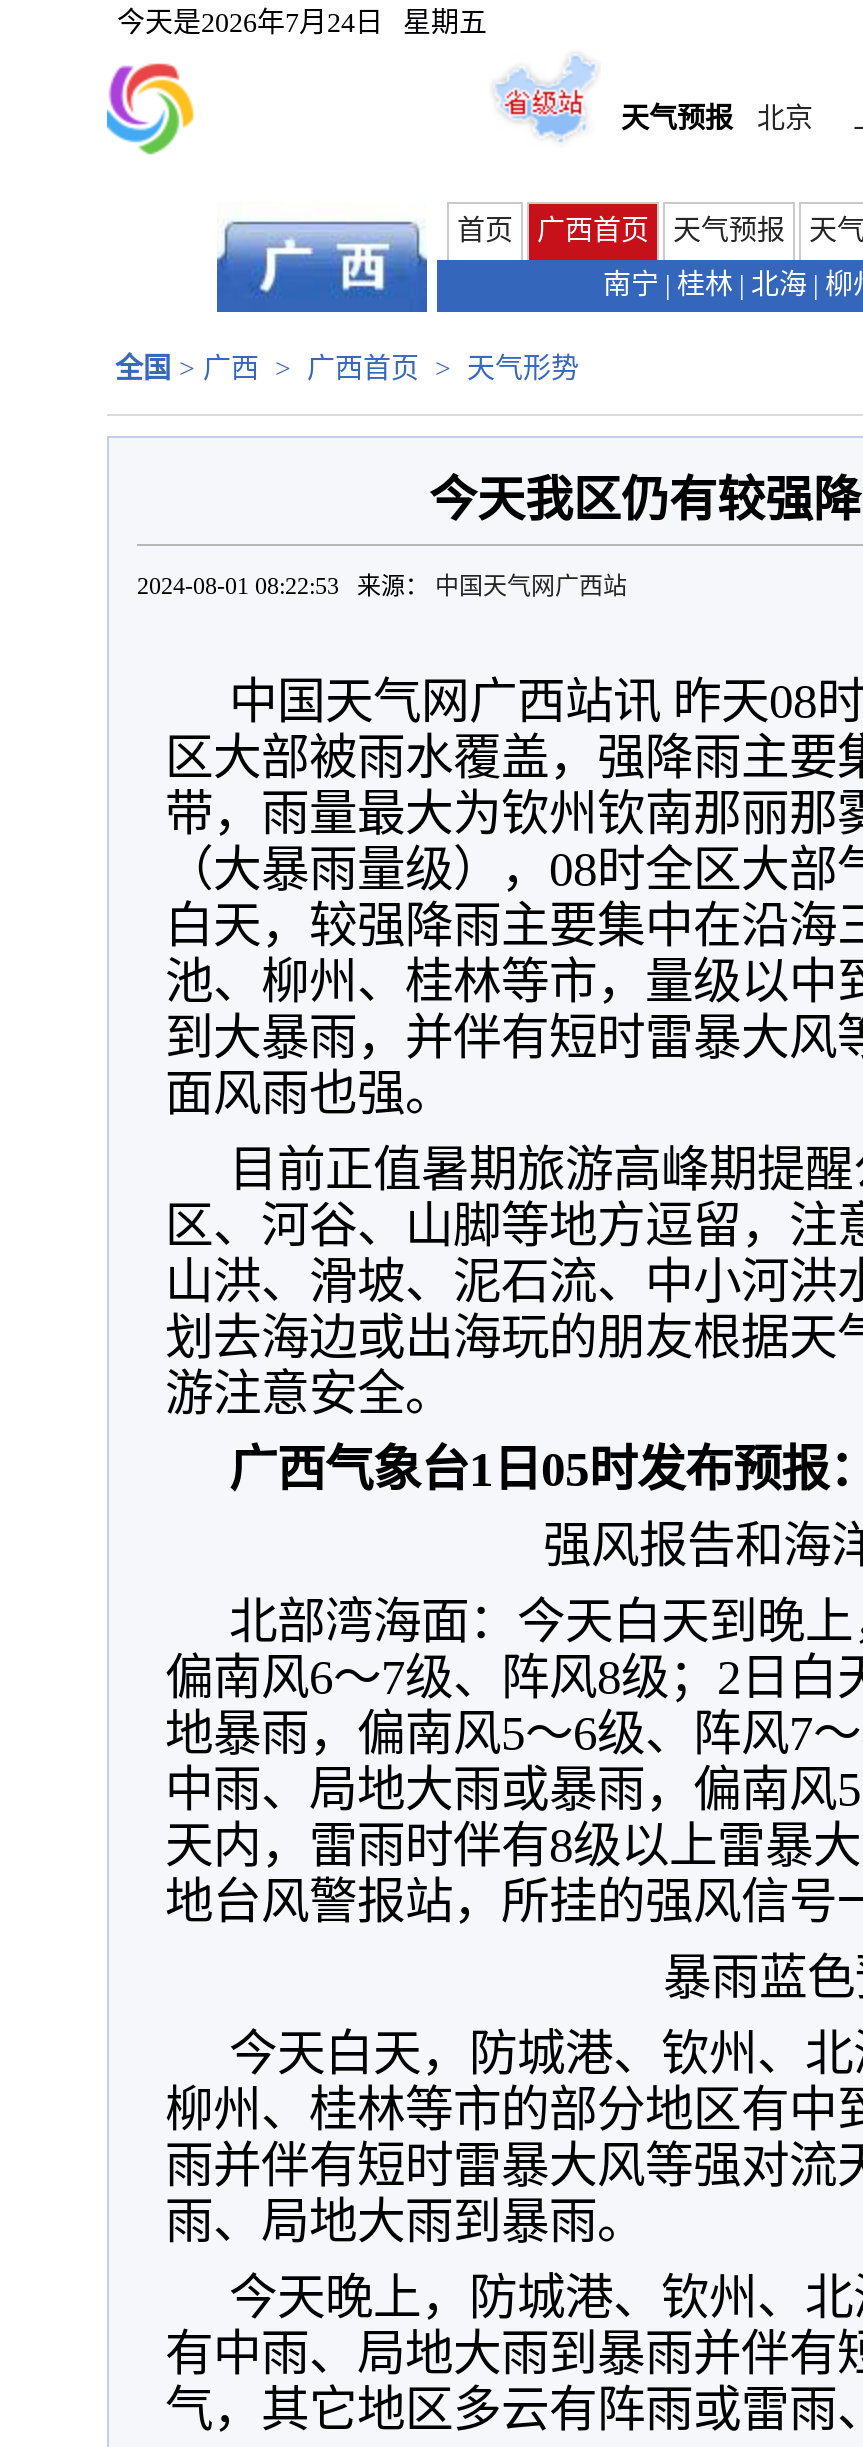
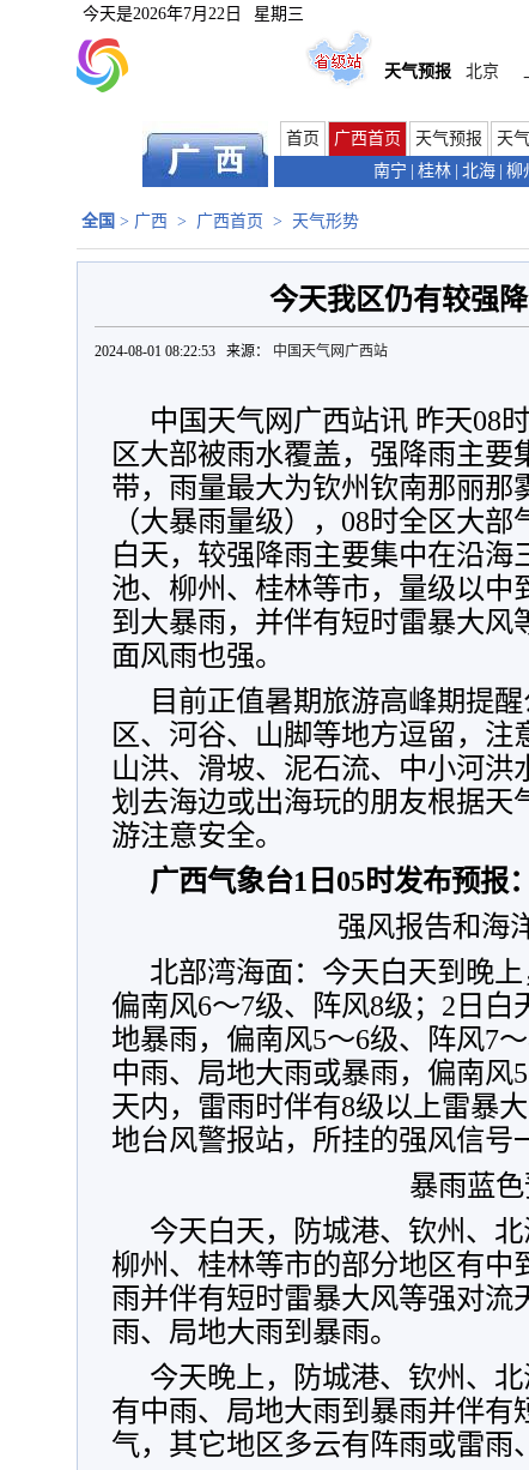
[117,8,383,38] 今天是2026年7月24日 -> [83,5,242,23] 今天是2026年7月22日
[403,8,487,38] 星期五 -> [254,5,304,23] 星期三

